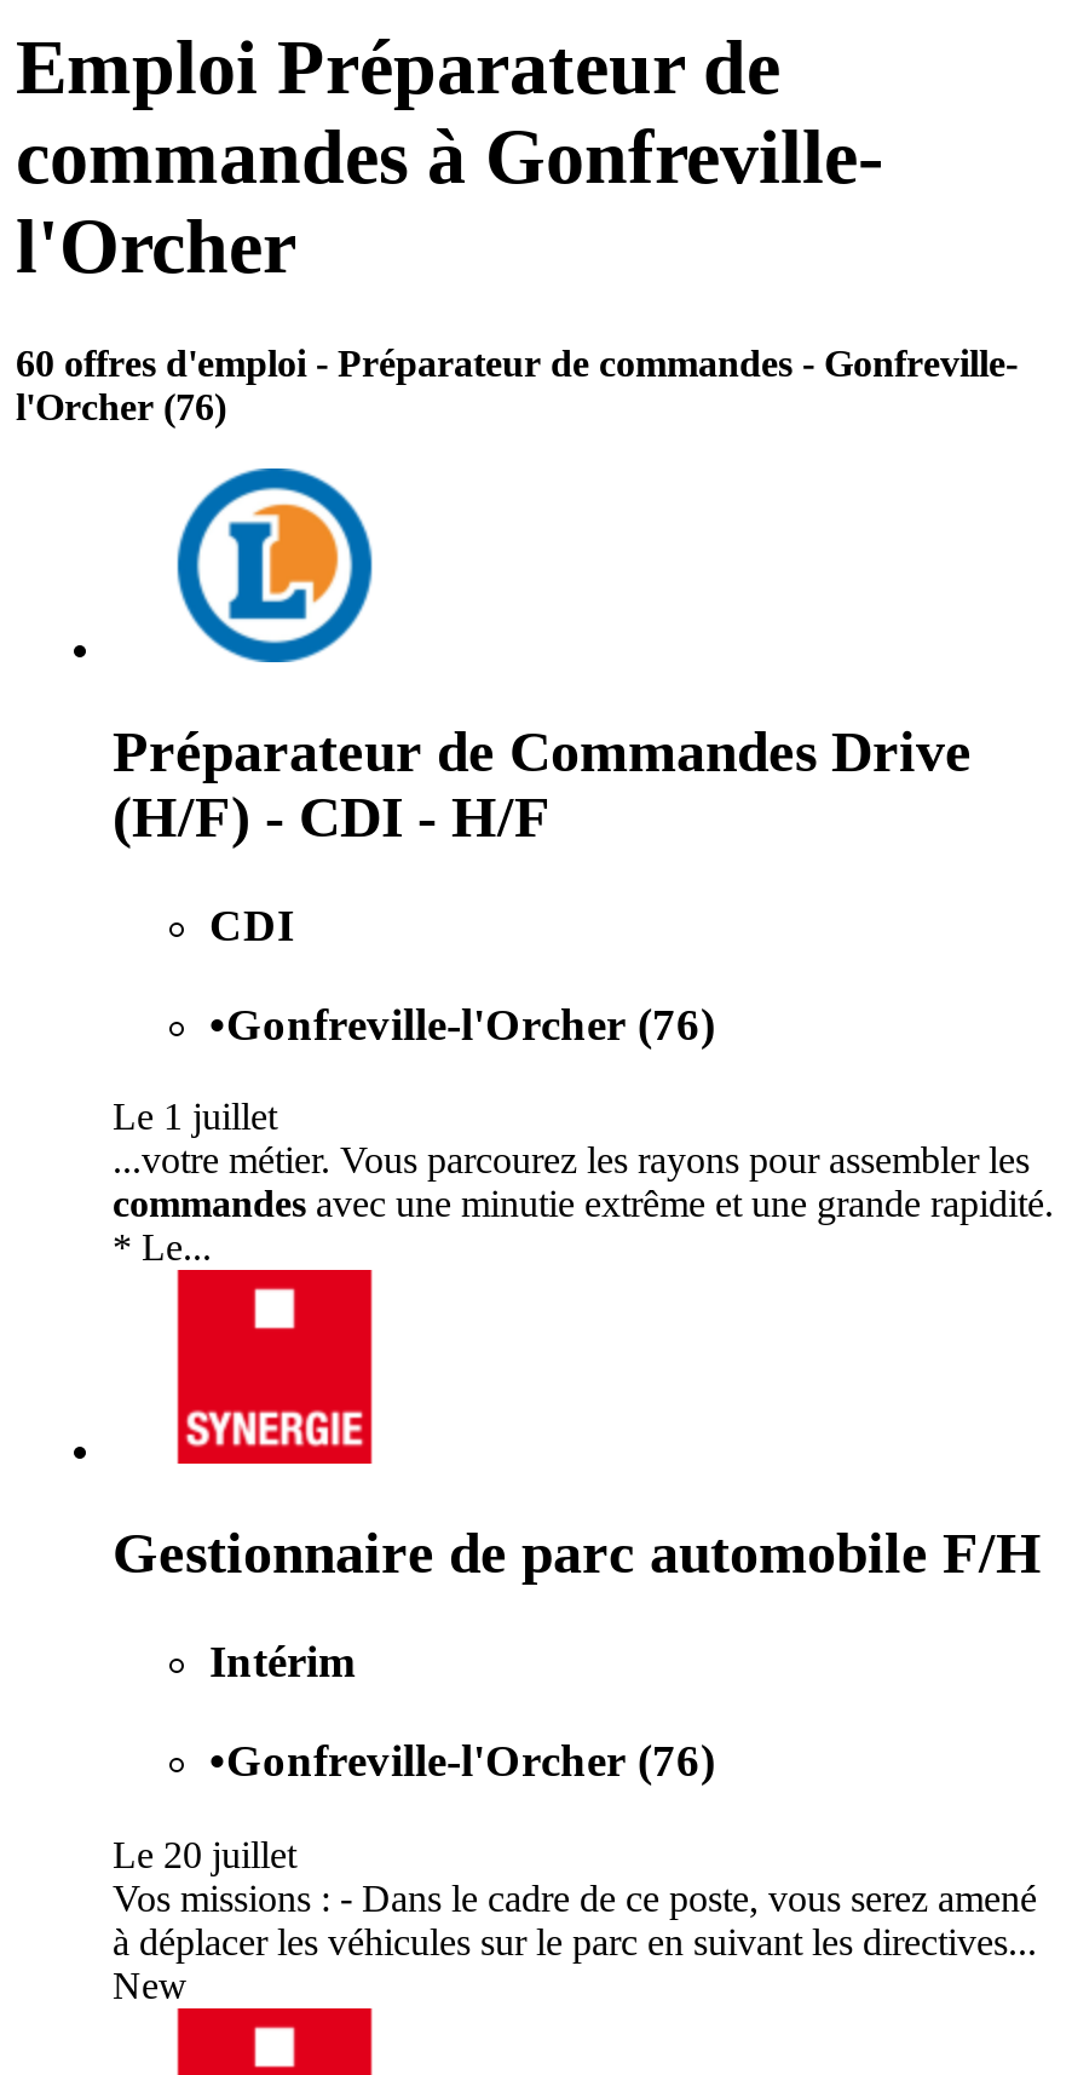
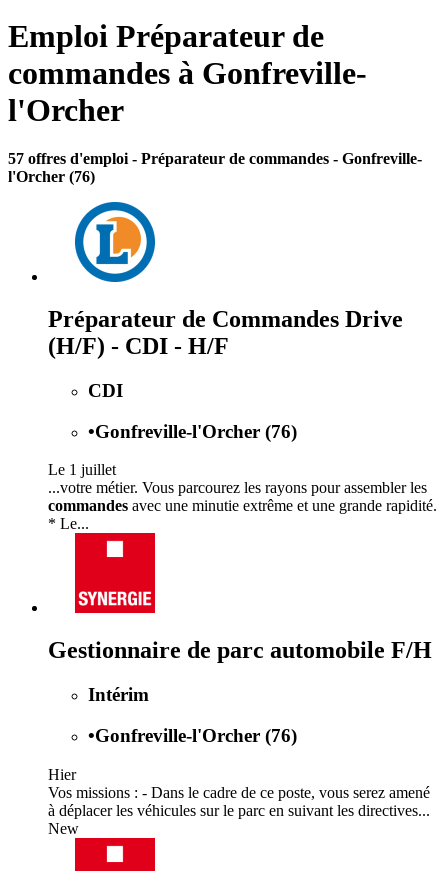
[16,343,1018,384] 60 offres d'emploi - Préparateur de commandes - Gonfreville- -> [8,150,422,167] 57 offres d'emploi - Préparateur de commandes - Gonfreville-
[113,1833,296,1874] Le 20 juillet -> [48,766,76,783] Hier

